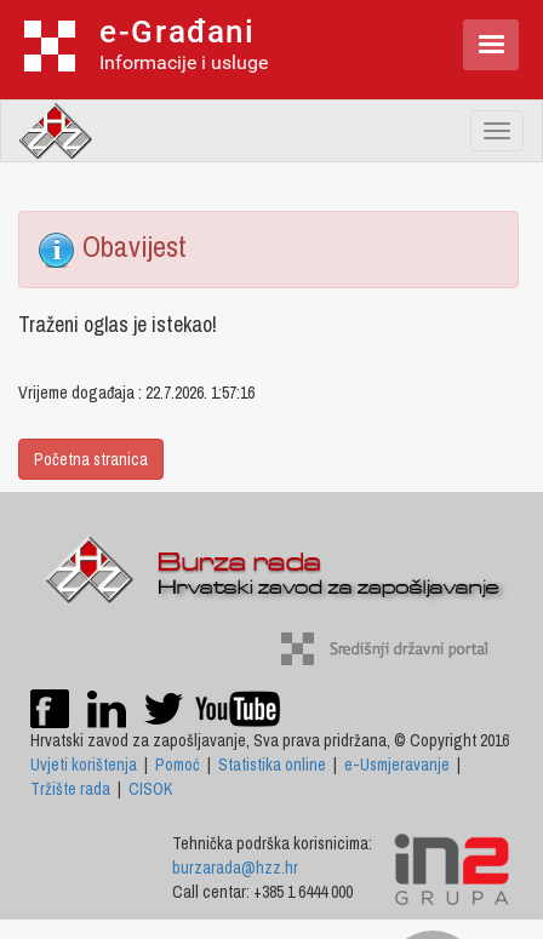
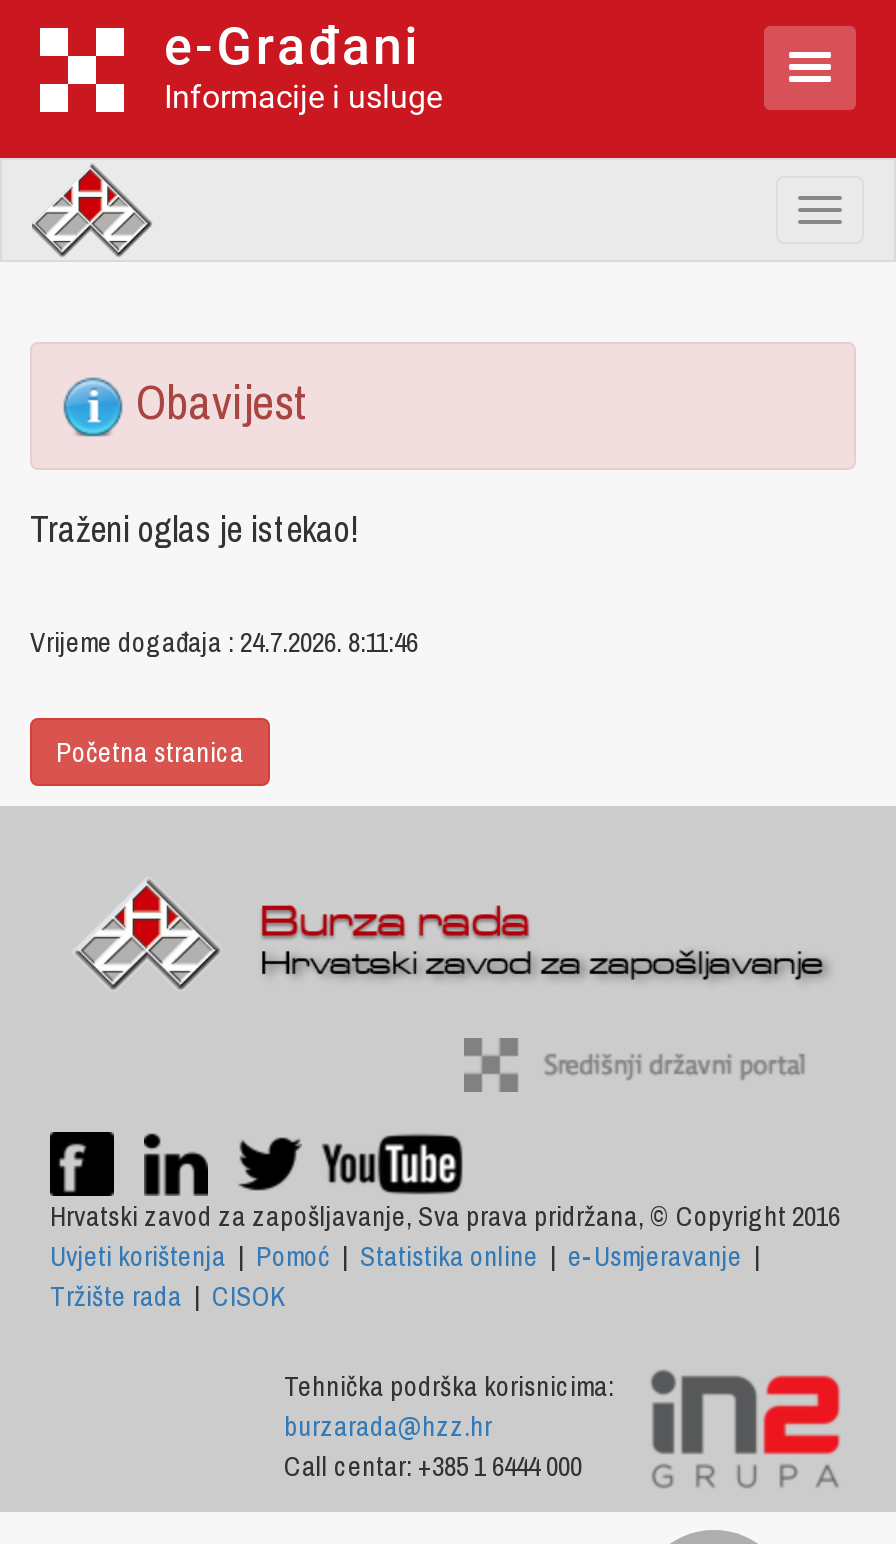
[18,382,255,403] Vrijeme događaja : 22.7.2026. 1:57:16 -> [30,624,418,660] Vrijeme događaja : 24.7.2026. 8:11:46

